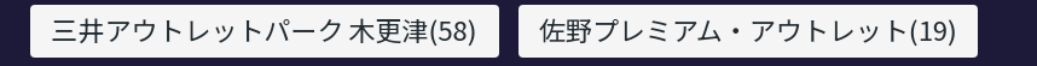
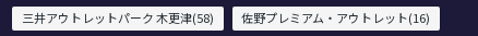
[539,10,957,49] 佐野プレミアム・アウトレット(19) -> [242,9,430,27] 佐野プレミアム・アウトレット(16)

